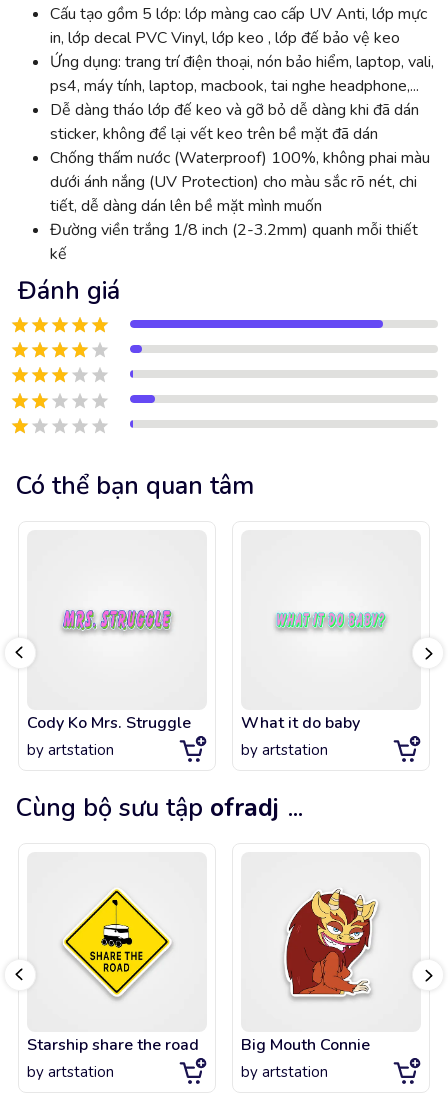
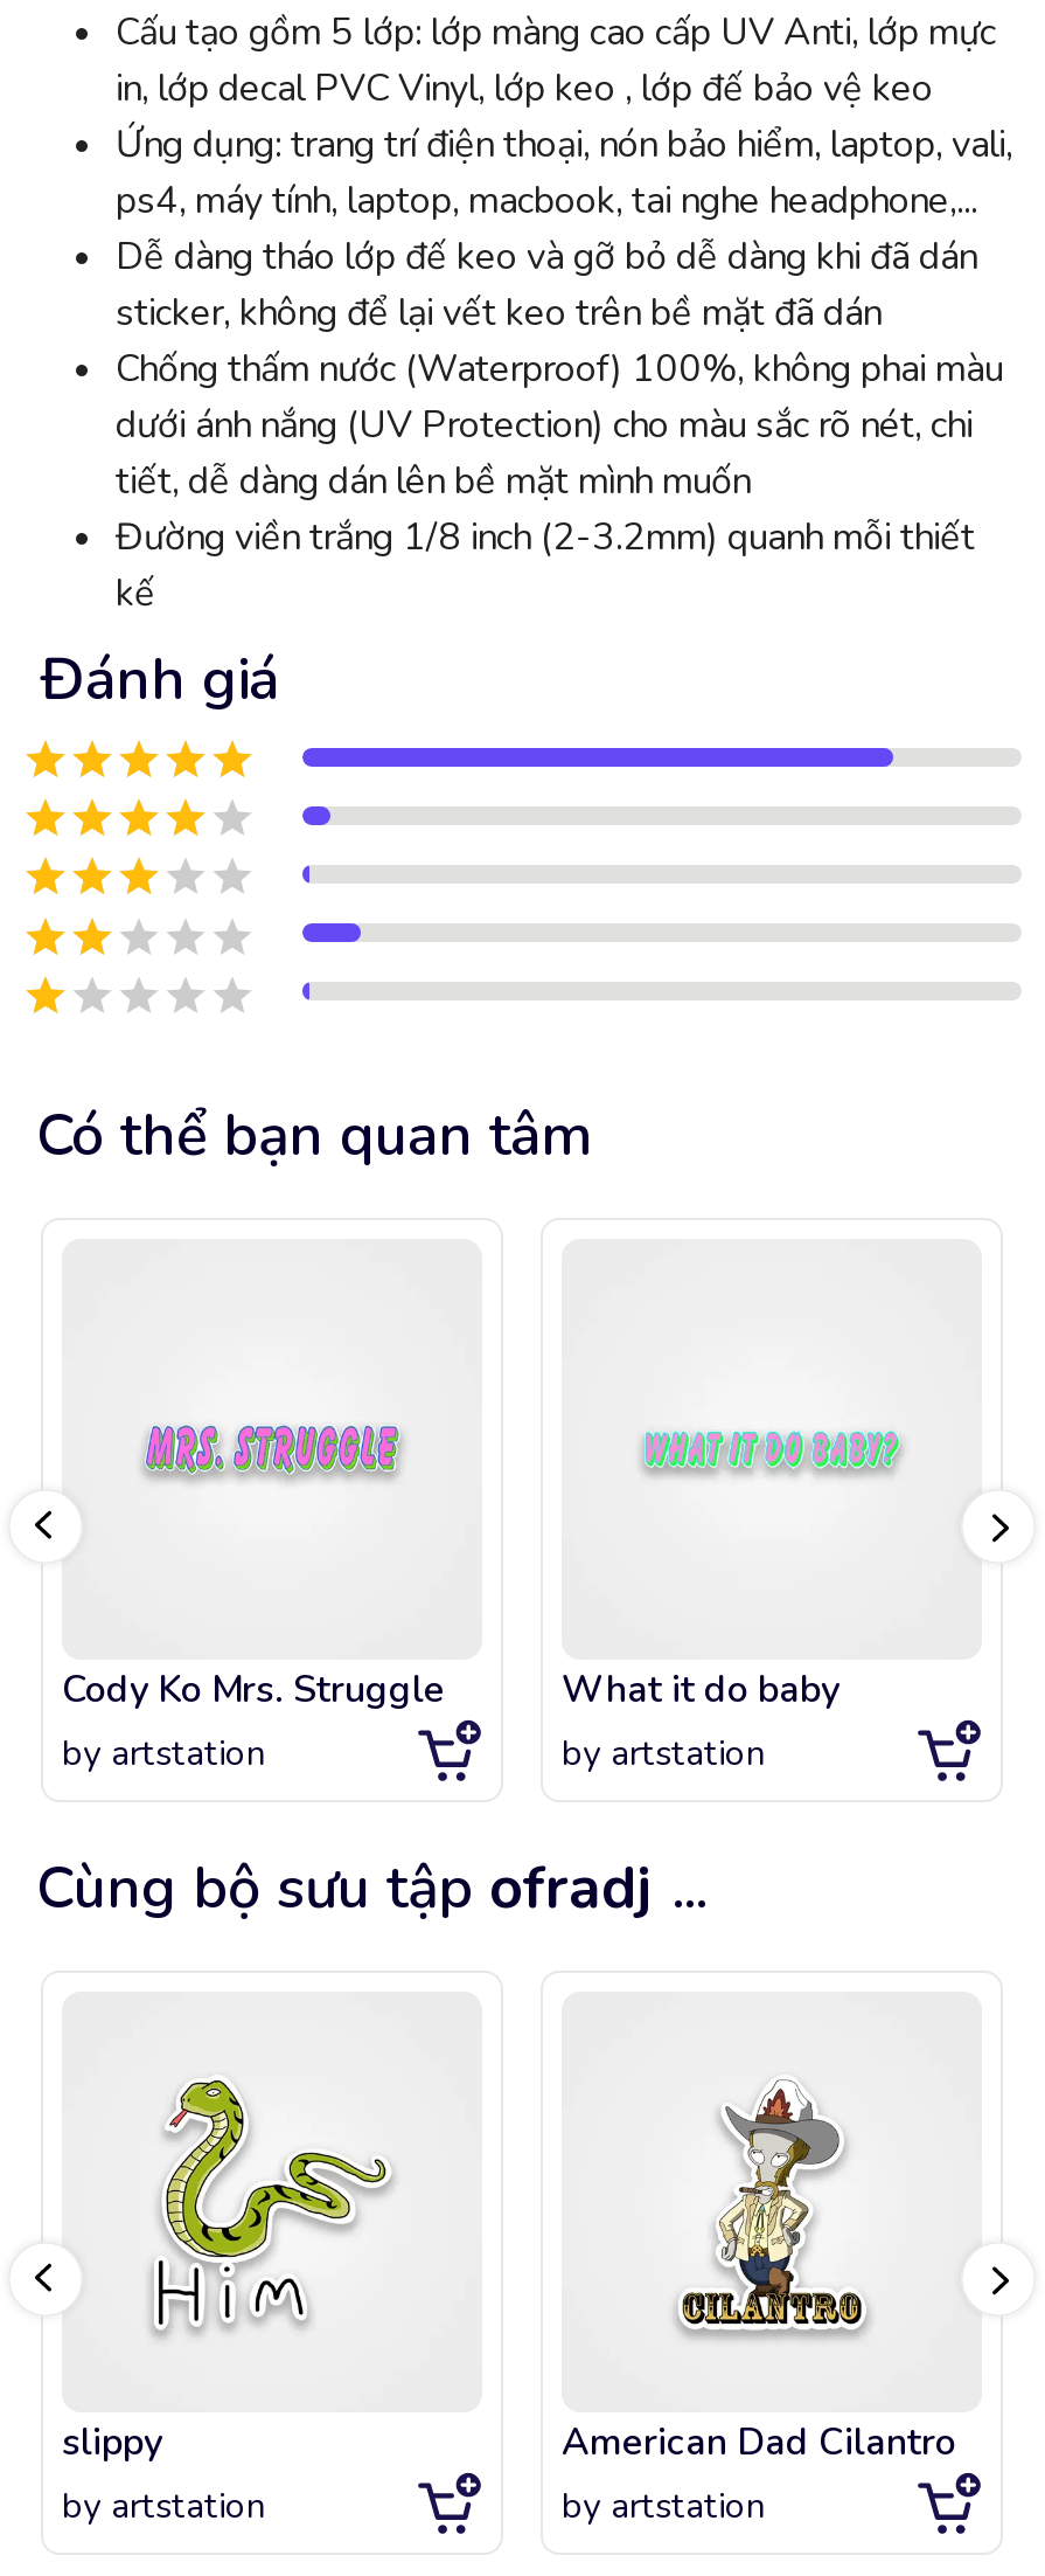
[27,888,199,1056] [image] | Starship share the road -> [62,2078,400,2468] [image] | slippy
[241,889,379,1056] [image] | Big Mouth Connie -> [562,2080,956,2468] [image] | American Dad Cilantro

